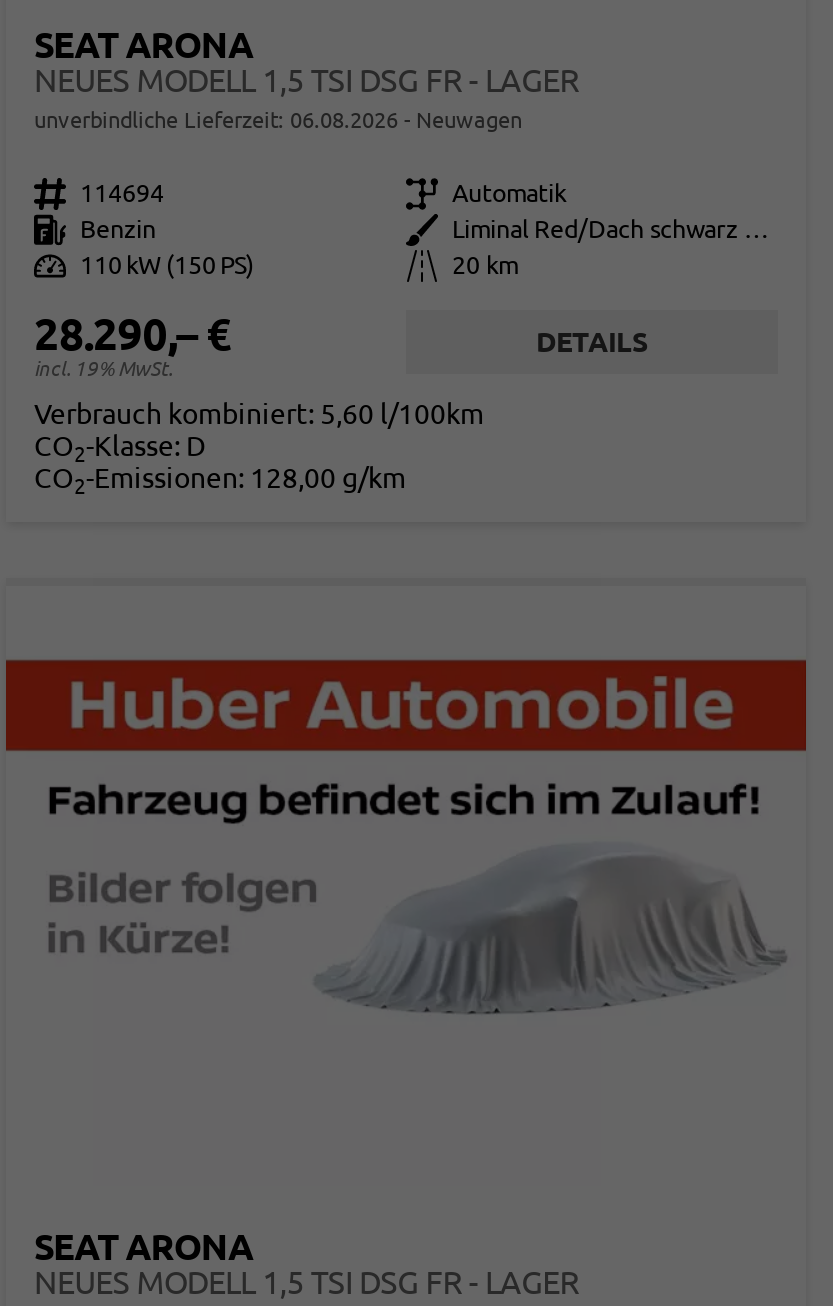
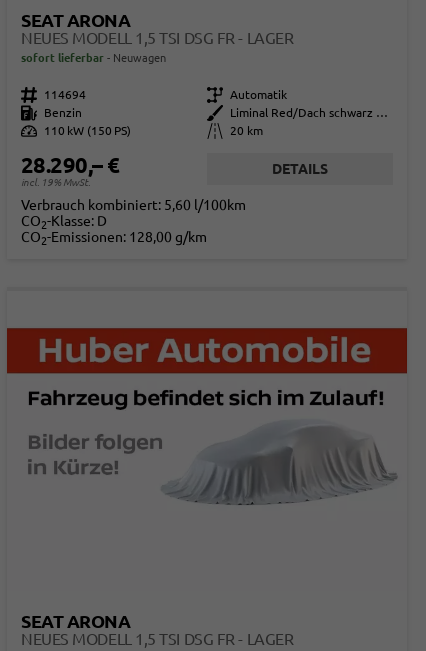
[34,109,522,133] unverbindliche Lieferzeit: 06.08.2026 Neuwagen -> [21,52,166,64] sofort lieferbar Neuwagen

